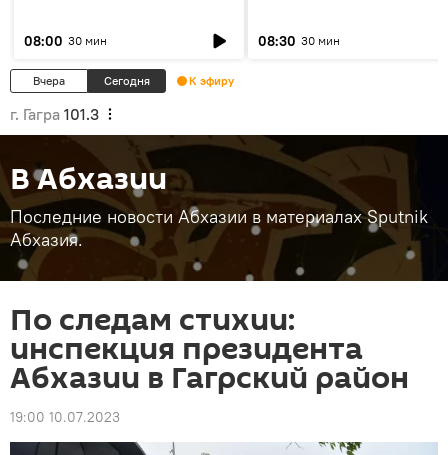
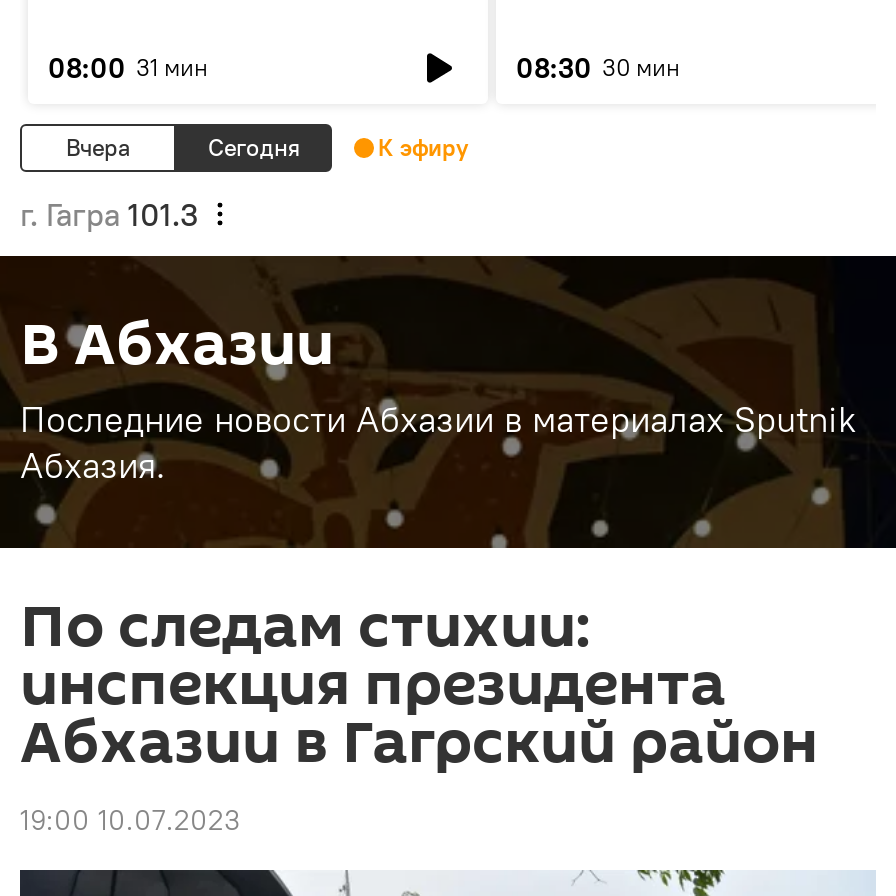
[24,32,107,50] 08:00 30 мин -> [48,50,208,86] 08:00 31 мин

